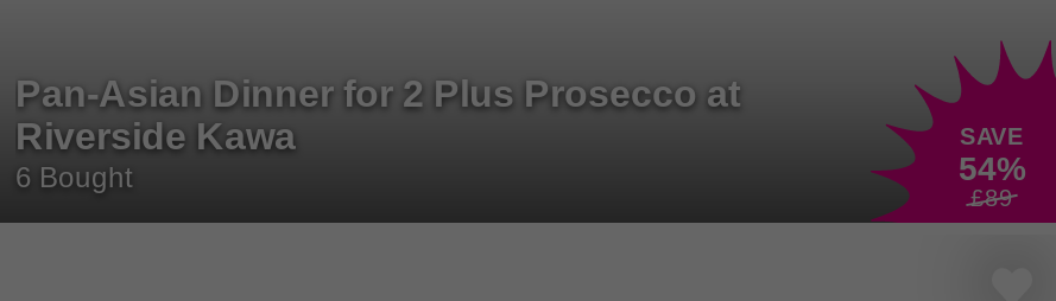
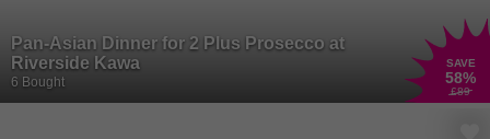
[959,150,1025,188] 54% -> [445,69,476,87] 58%

